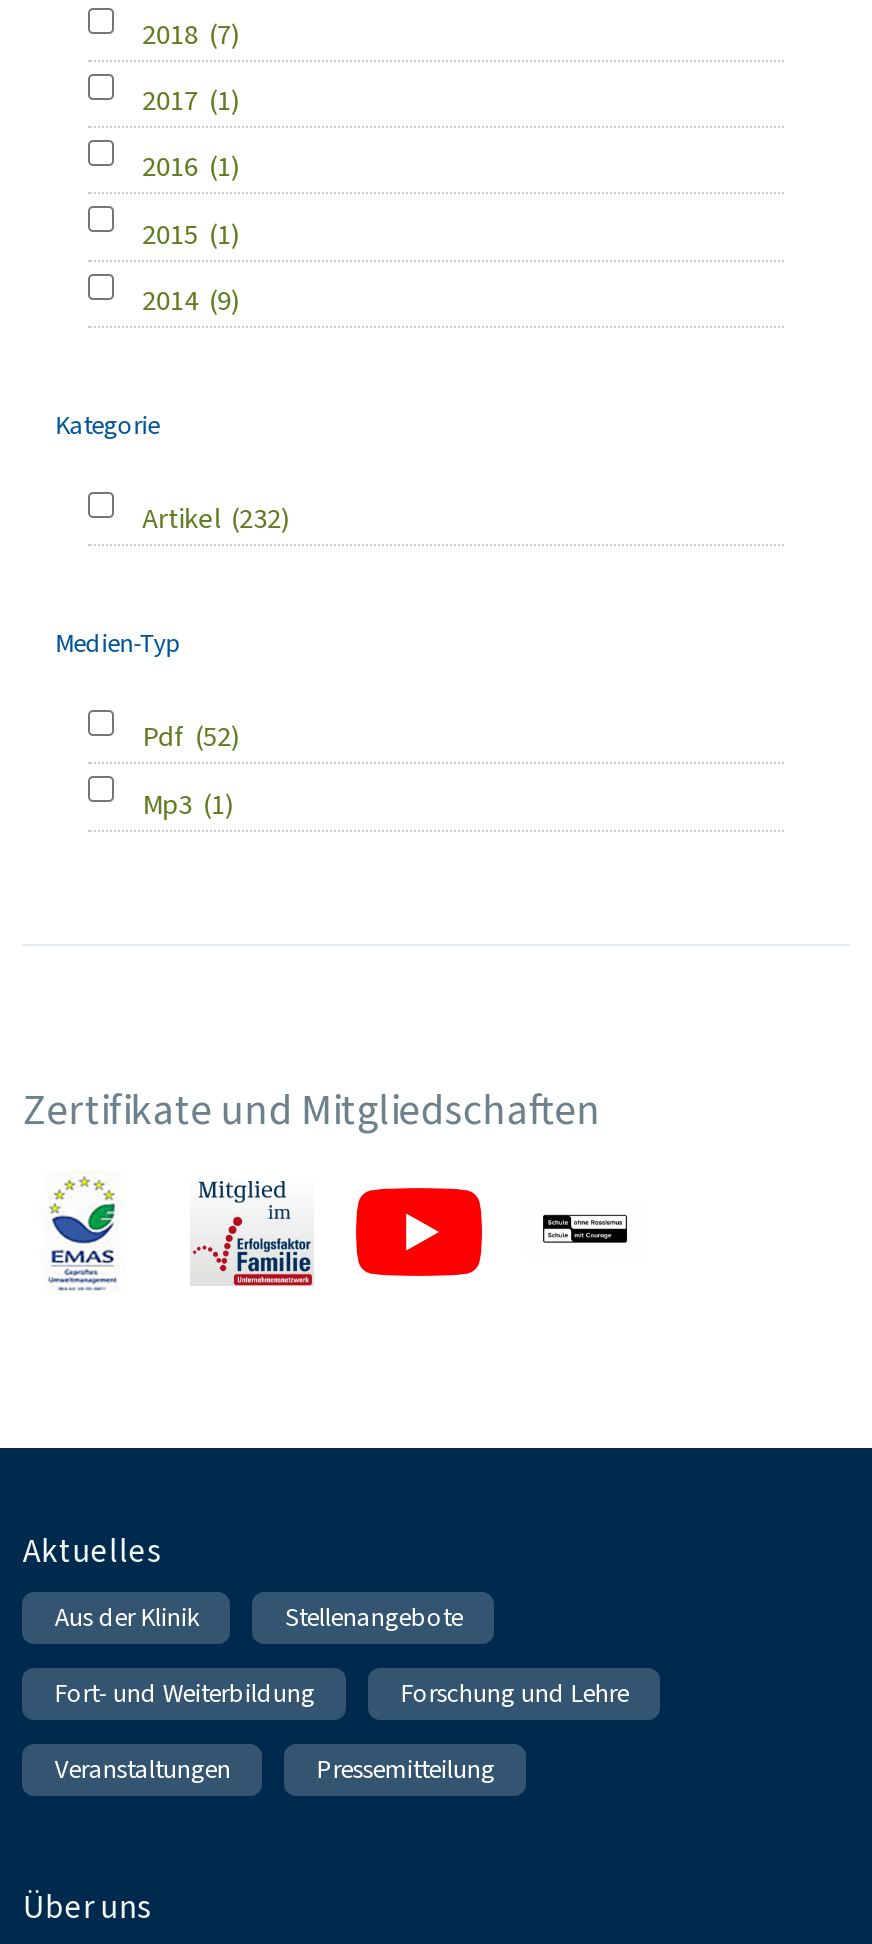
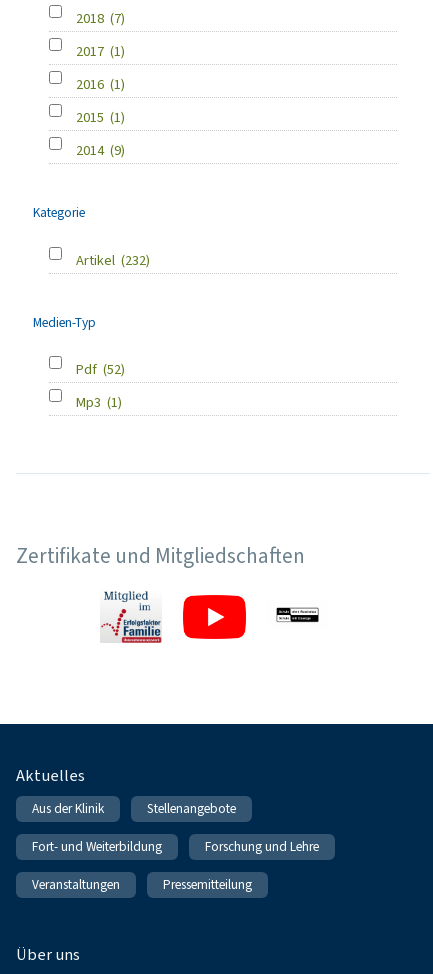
[48,1177,118,1291] [image] -> none

